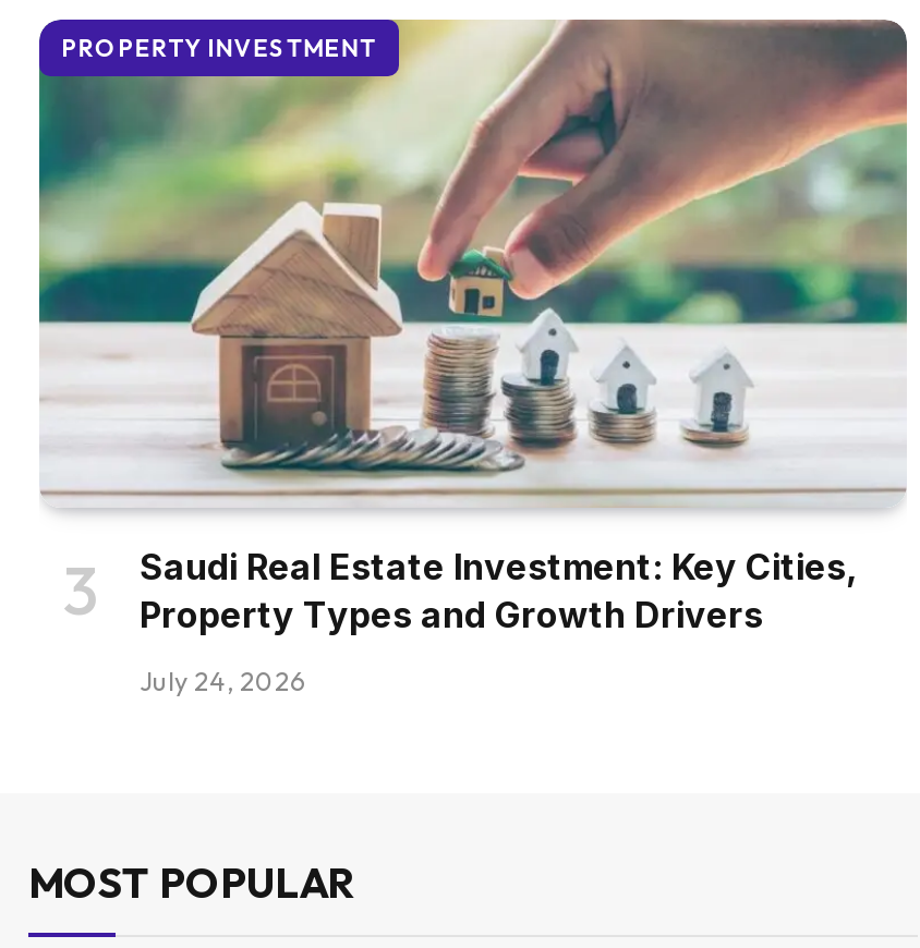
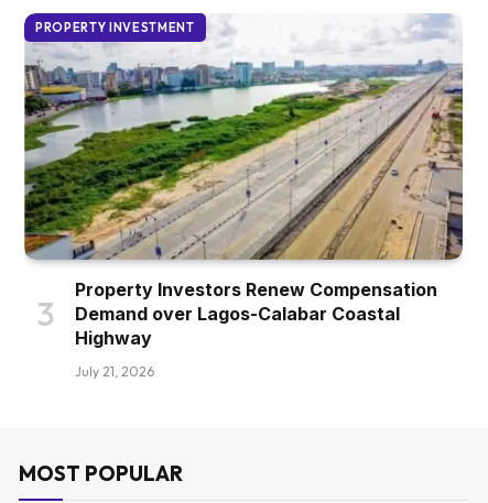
[37,17,909,637] [image] | Saudi Real Estate Investment: Key Cities, | Property Types and Growth Drivers -> [23,13,464,349] [image] | Property Investors Renew Compensation | Demand over Lagos-Calabar Coastal | Highway
[140,665,305,698] July 24, 2026 -> [75,364,154,380] July 21, 2026

